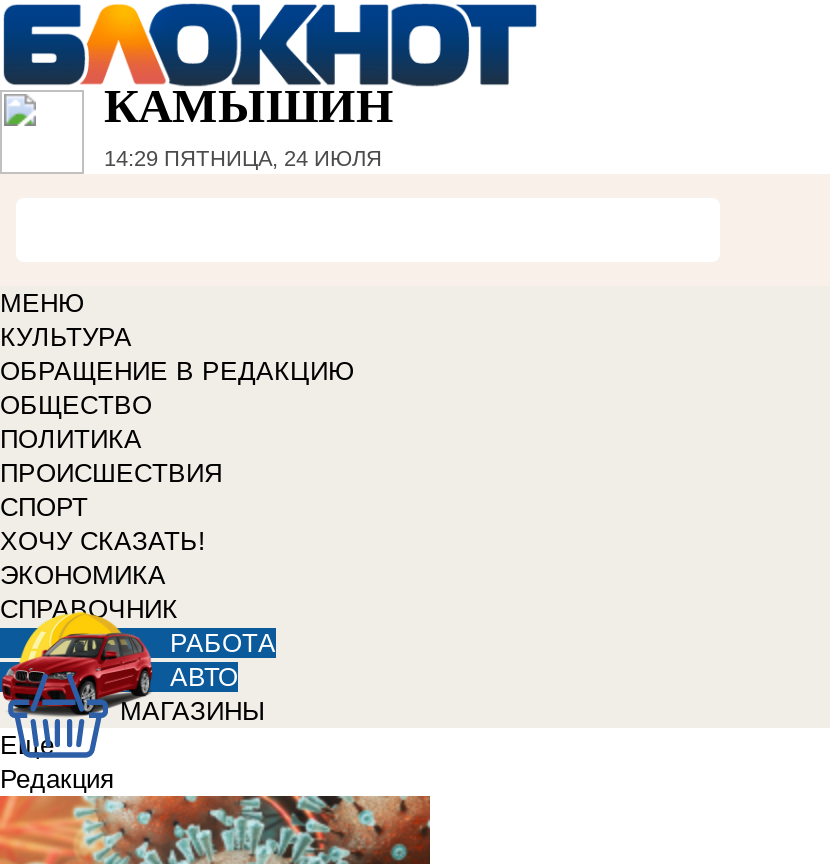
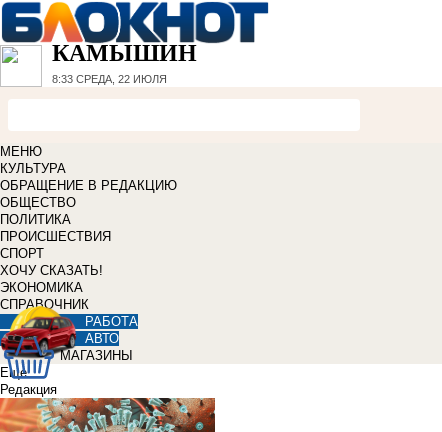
[104,147,382,171] 14:29 ПЯТНИЦА, 24 ИЮЛЯ -> [52,73,167,85] 8:33 СРЕДА, 22 ИЮЛЯ

